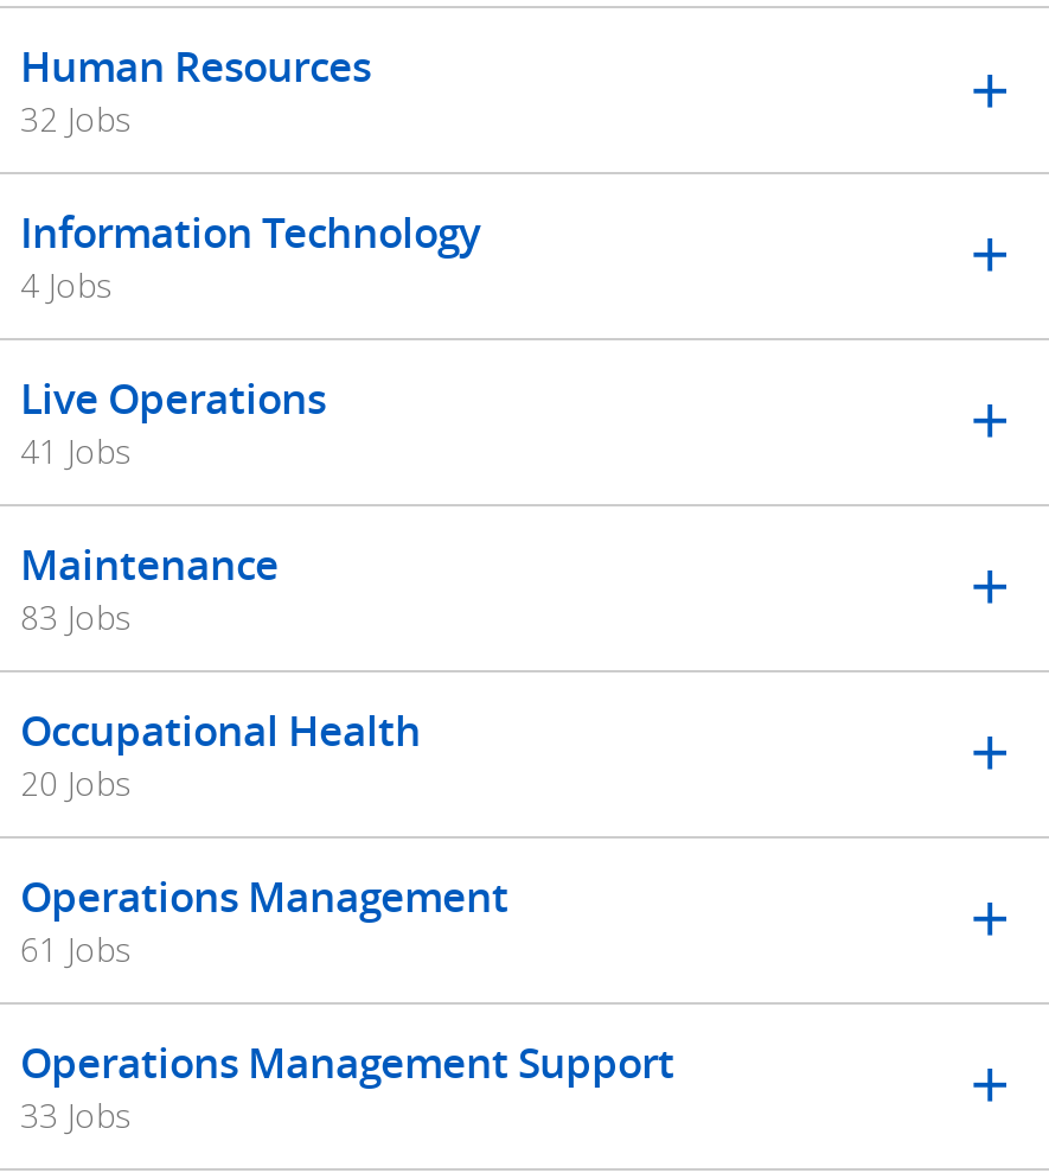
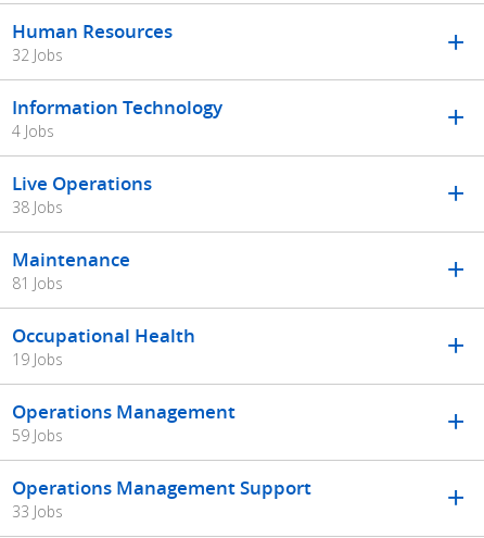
[20,428,132,473] 41 Jobs -> [12,197,63,217] 38 Jobs
[20,594,132,639] 83 Jobs -> [12,273,63,293] 81 Jobs
[20,760,132,805] 20 Jobs -> [12,349,63,369] 19 Jobs
[20,926,132,971] 61 Jobs -> [12,425,63,445] 59 Jobs

